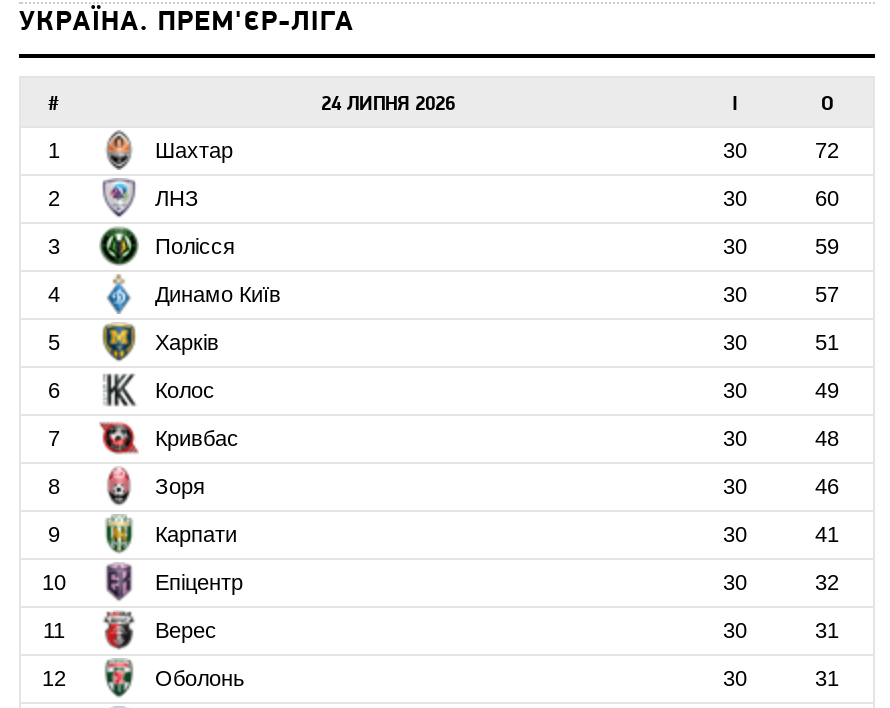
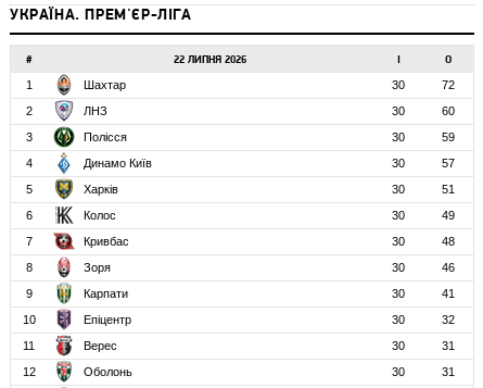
[321,95,455,117] 24 ЛИПНЯ 2026 -> [174,55,246,67] 22 ЛИПНЯ 2026

